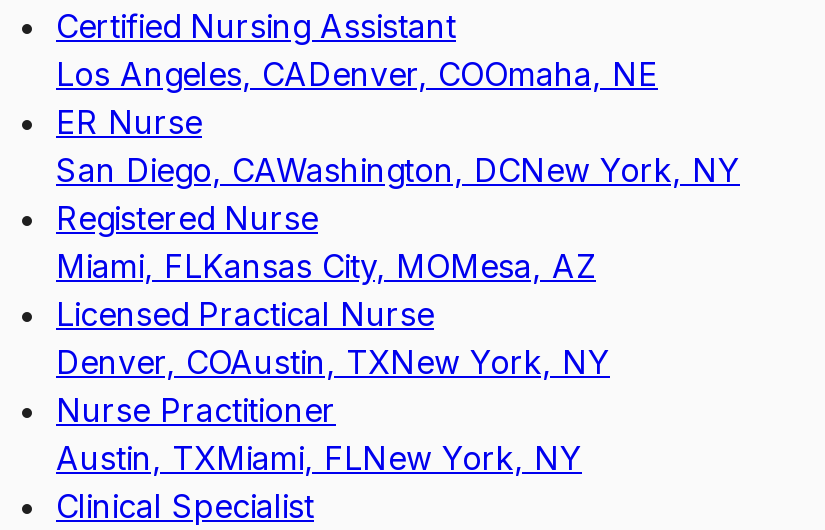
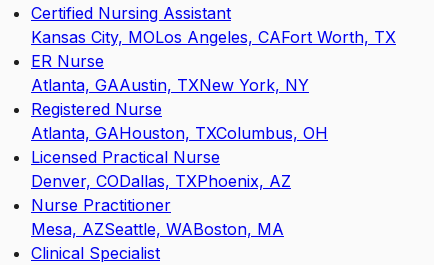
[56,53,658,93] Los Angeles, CA Denver, COOmaha, NE -> [31,27,396,47] Kansas City, MO Los Angeles, CAFort Worth, TX
[56,149,740,189] San Diego, CAWashington, DCNew York, NY -> [31,75,309,95] Atlanta, GAAustin, TXNew York, NY
[56,245,596,285] Miami, FLKansas City, MOMesa, AZ -> [31,123,328,143] Atlanta, GAHouston, TXColumbus, OH
[56,341,610,381] Denver, COAustin, TXNew York, NY -> [31,171,291,191] Denver, CODallas, TXPhoenix, AZ
[56,437,582,477] Austin, TXMiami, FLNew York, NY -> [31,219,284,239] Mesa, AZSeattle, WABoston, MA

